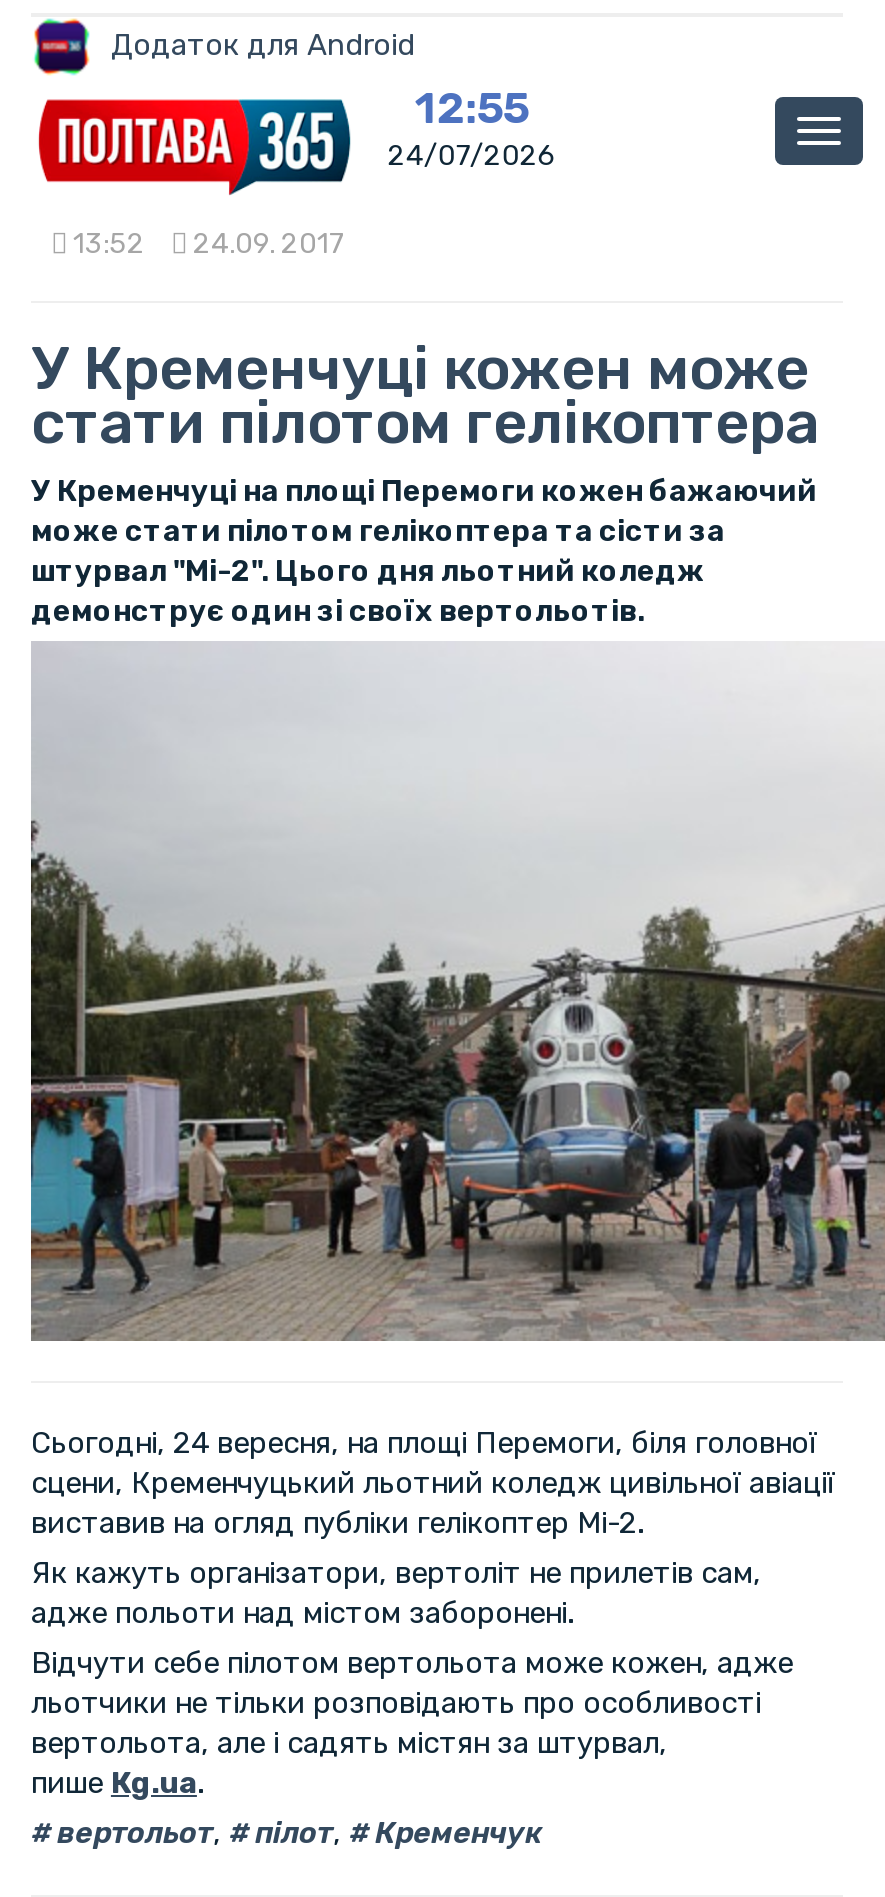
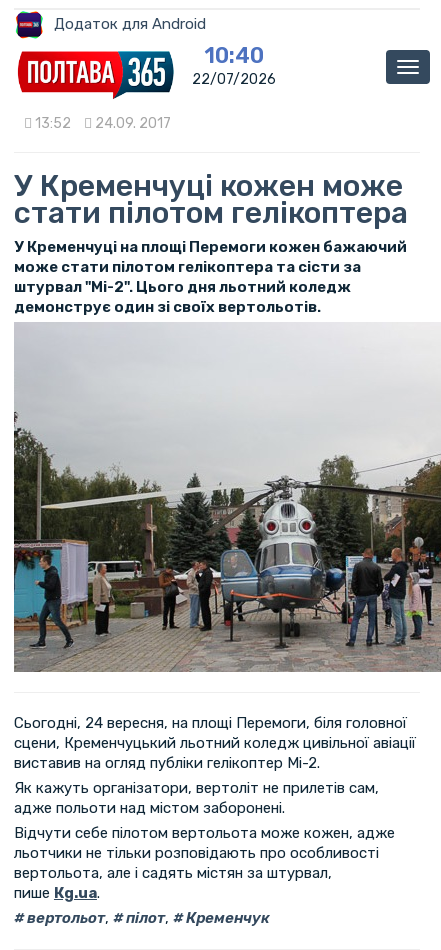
[415,81,529,135] 12:55 -> [204,42,264,69] 10:40
[388,139,556,173] 24/07/2026 -> [192,71,276,88] 22/07/2026

